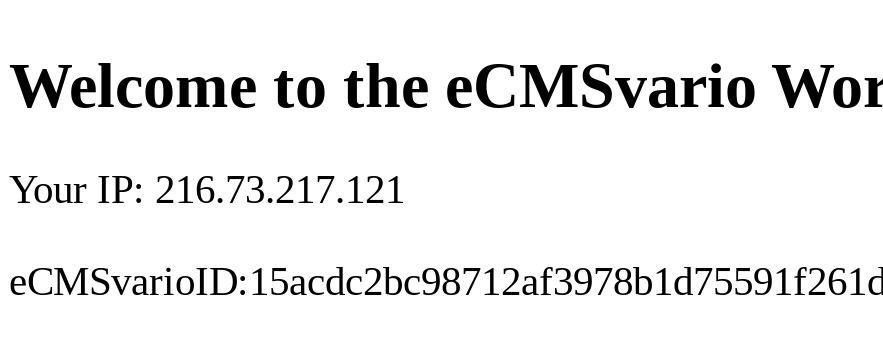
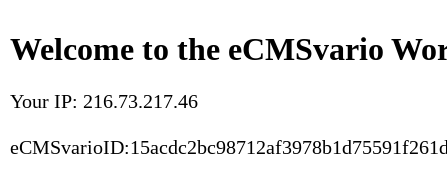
[9,167,405,211] Your IP: 216.73.217.121 -> [10,90,198,112] Your IP: 216.73.217.46

